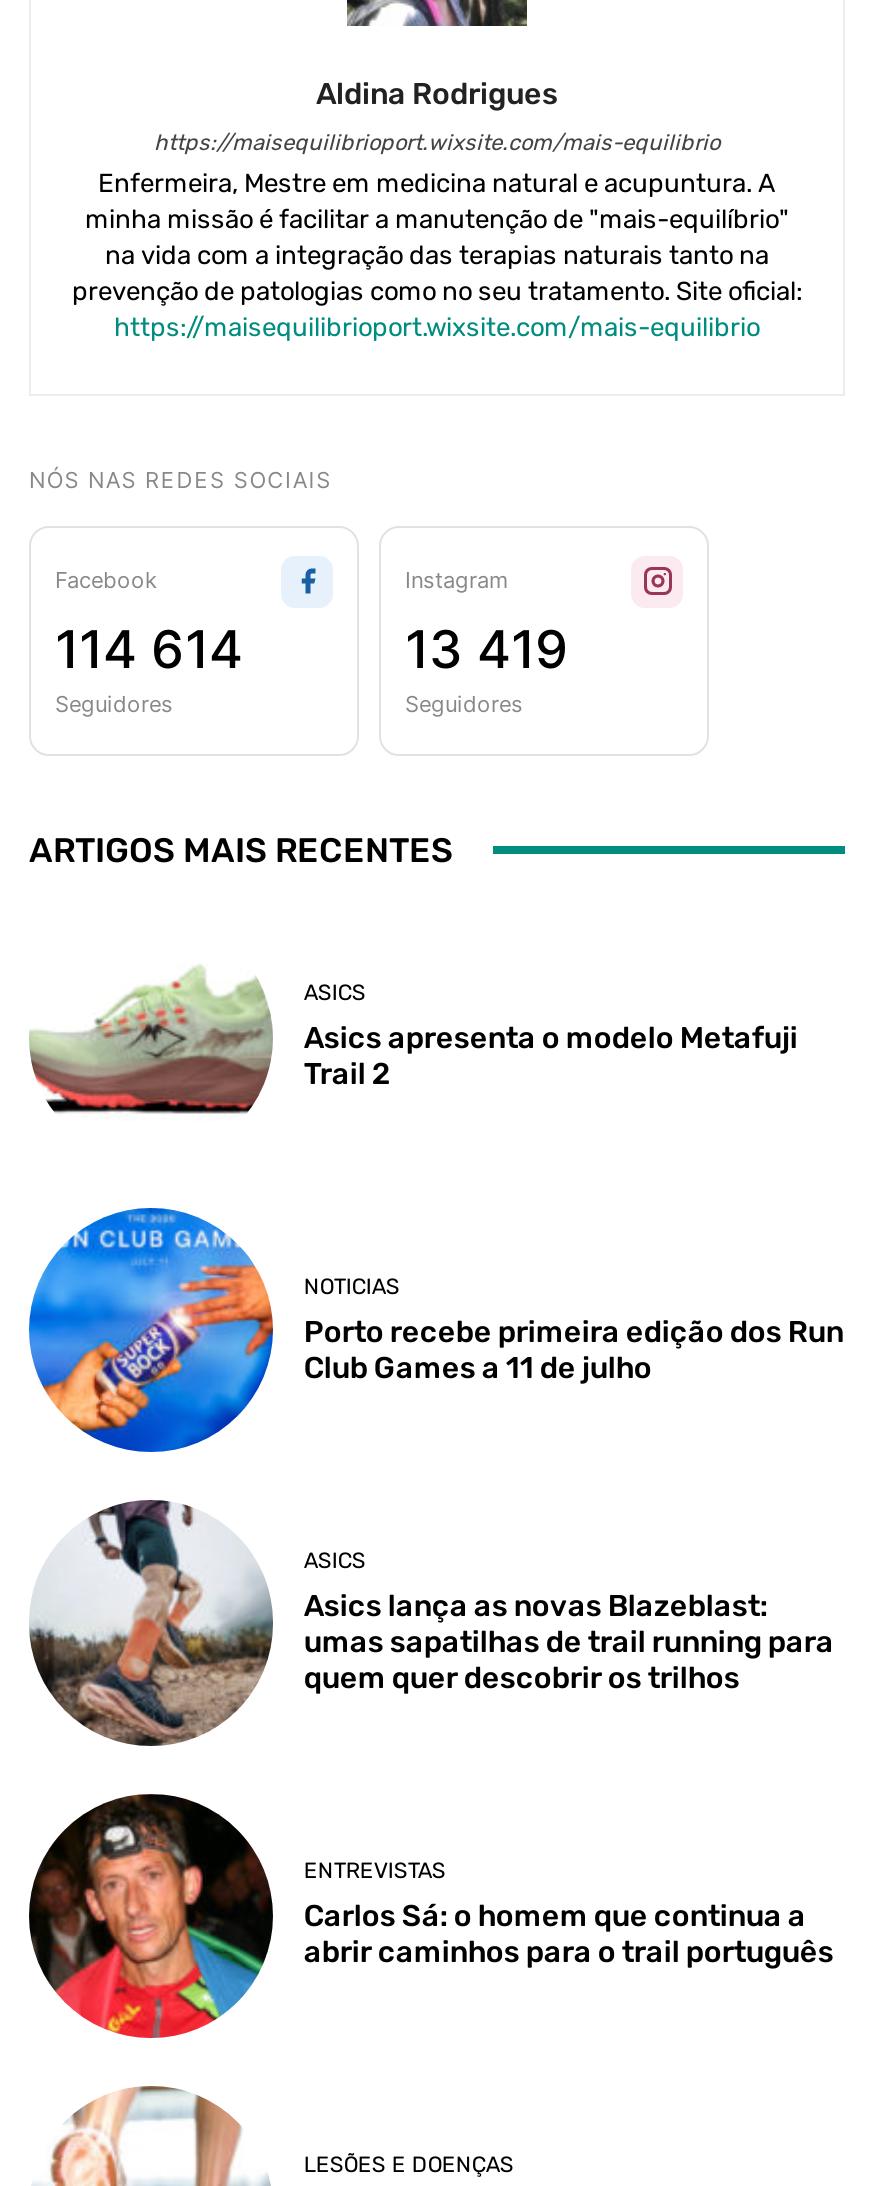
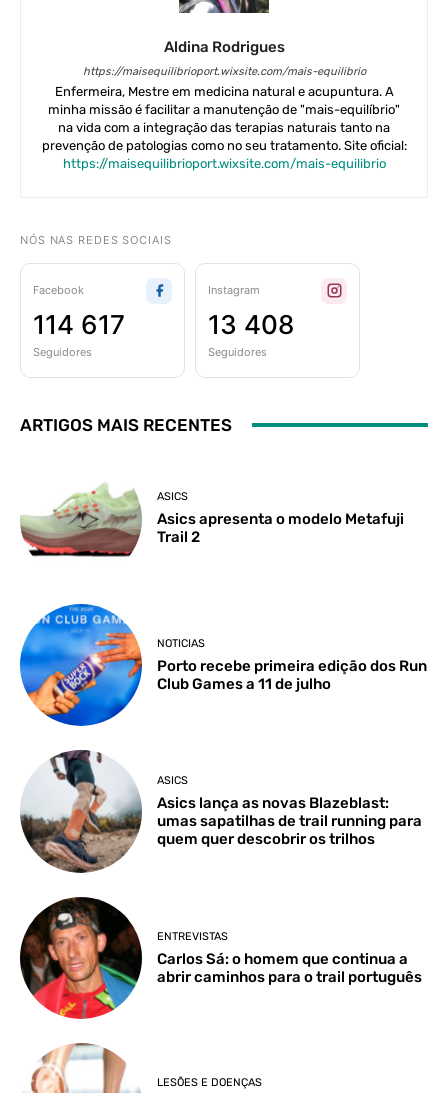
[55,617,243,679] 114 614 -> [33,309,125,340] 114 617
[405,617,569,679] 13 419 -> [208,309,294,340] 13 408

